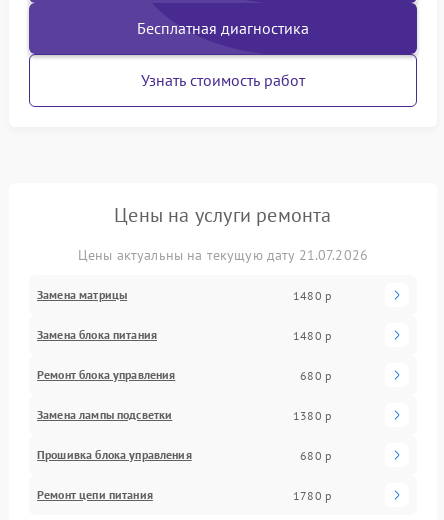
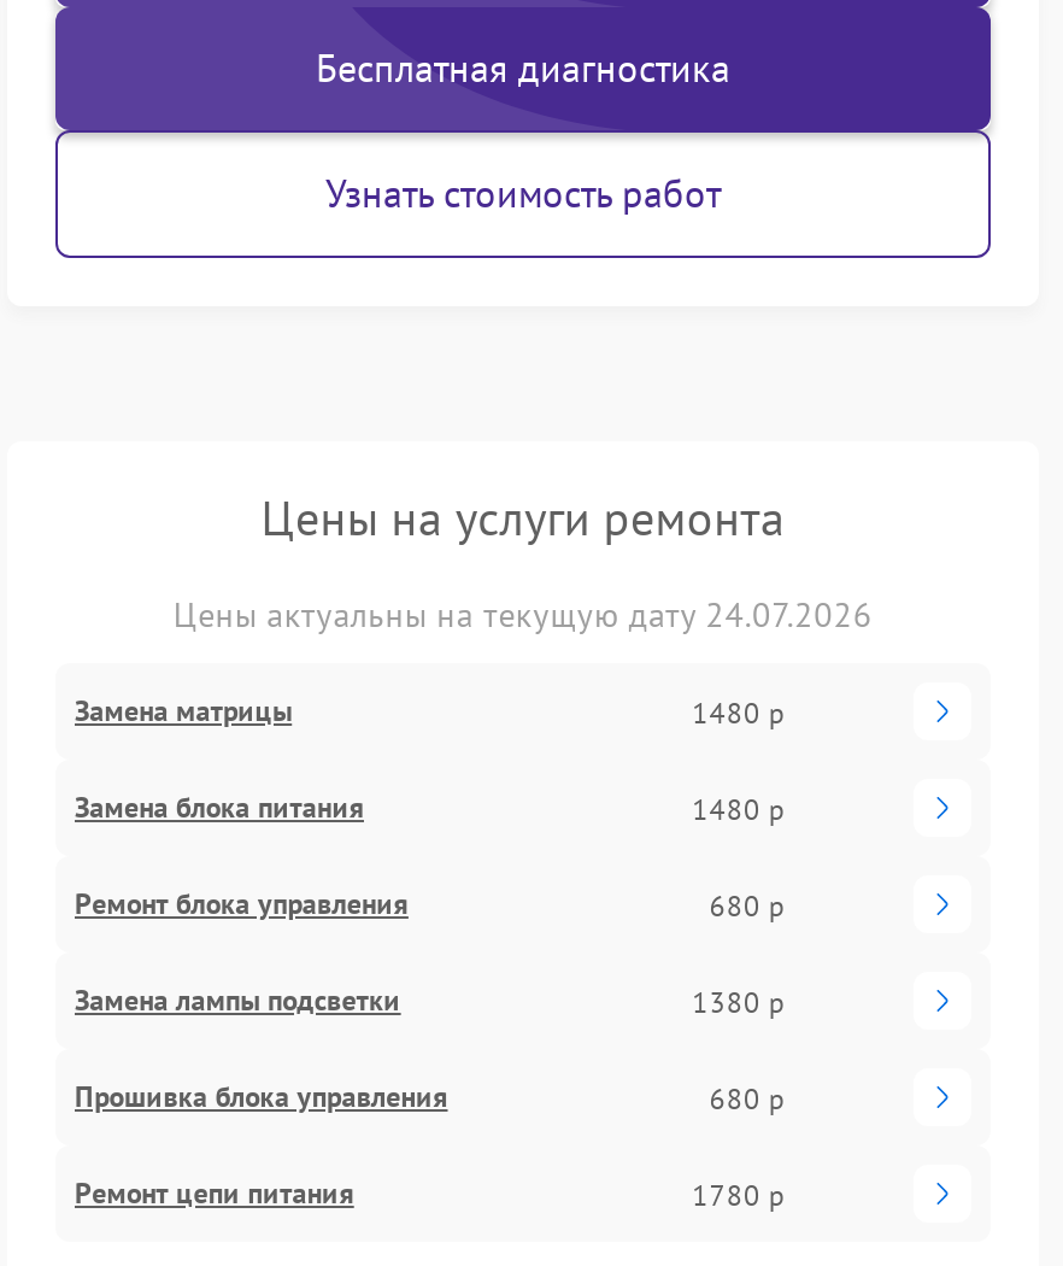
[78,246,368,264] Цены актуальны на текущую дату 21.07.2026 -> [173,593,873,637] Цены актуальны на текущую дату 24.07.2026

